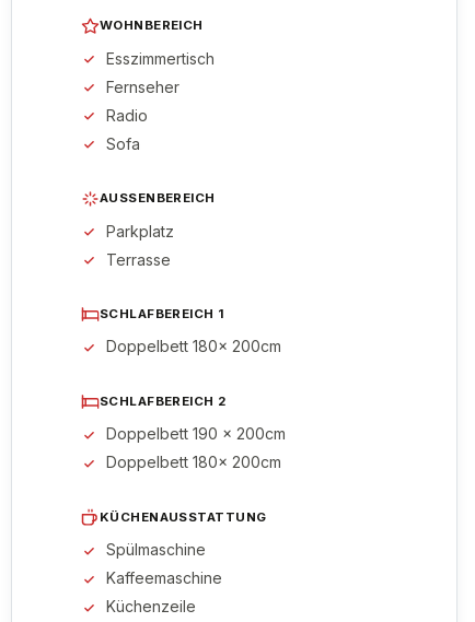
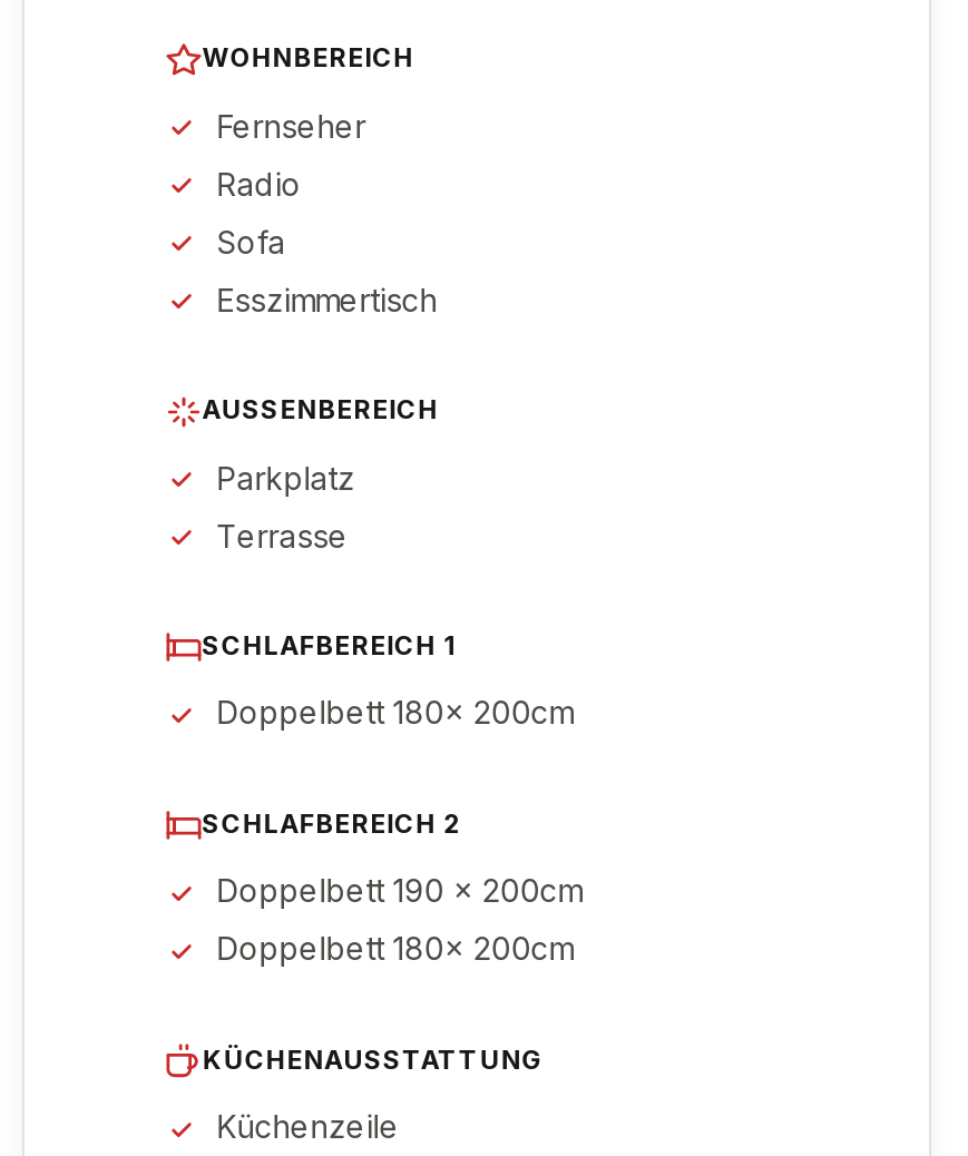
moved [106,49,215,67] -> [217,280,437,318]: Esszimmertisch
[106,540,222,587] Spülmaschine | Kaffeemaschine -> none

